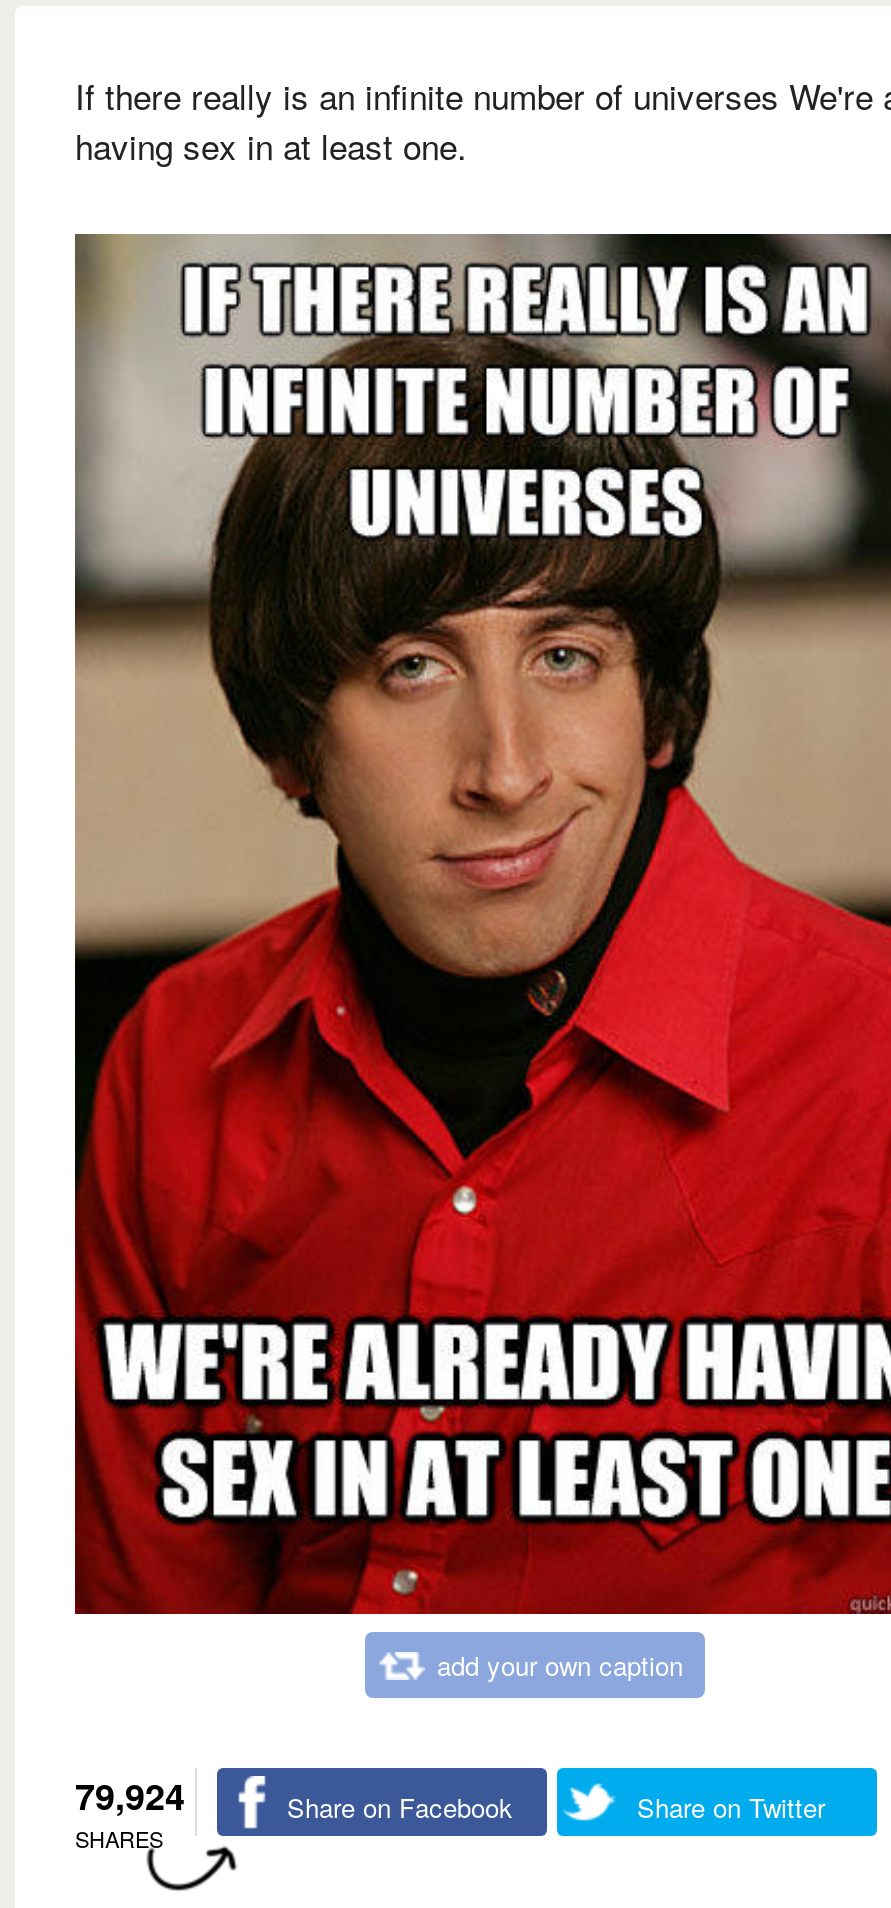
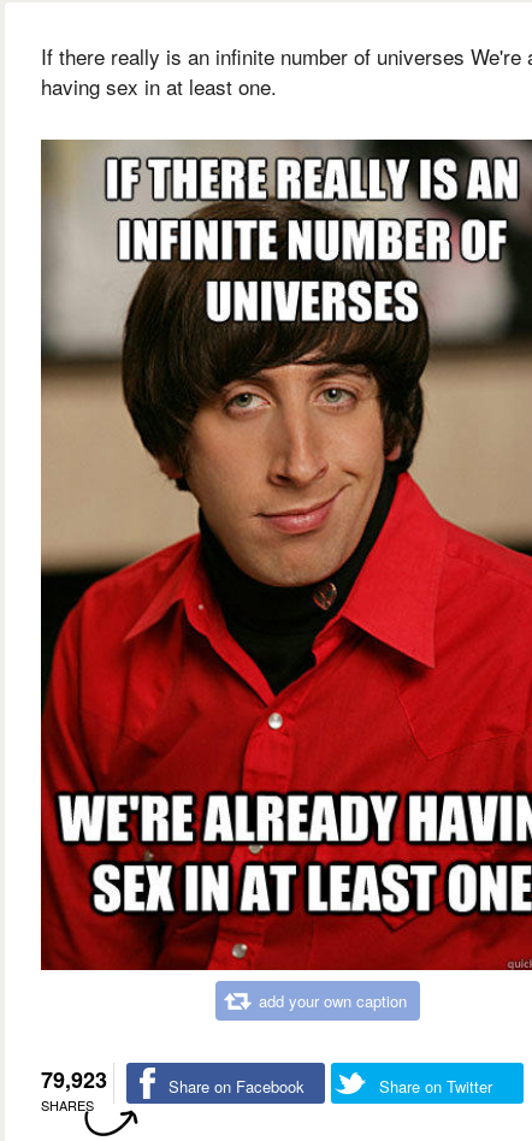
[75,1770,185,1822] 79,924 -> [41,1064,107,1095] 79,923

